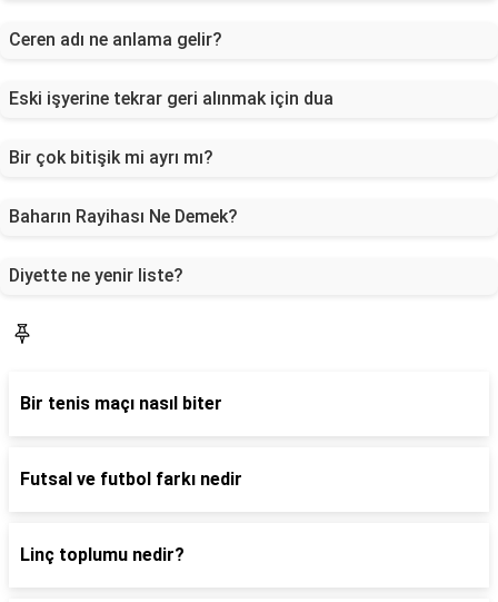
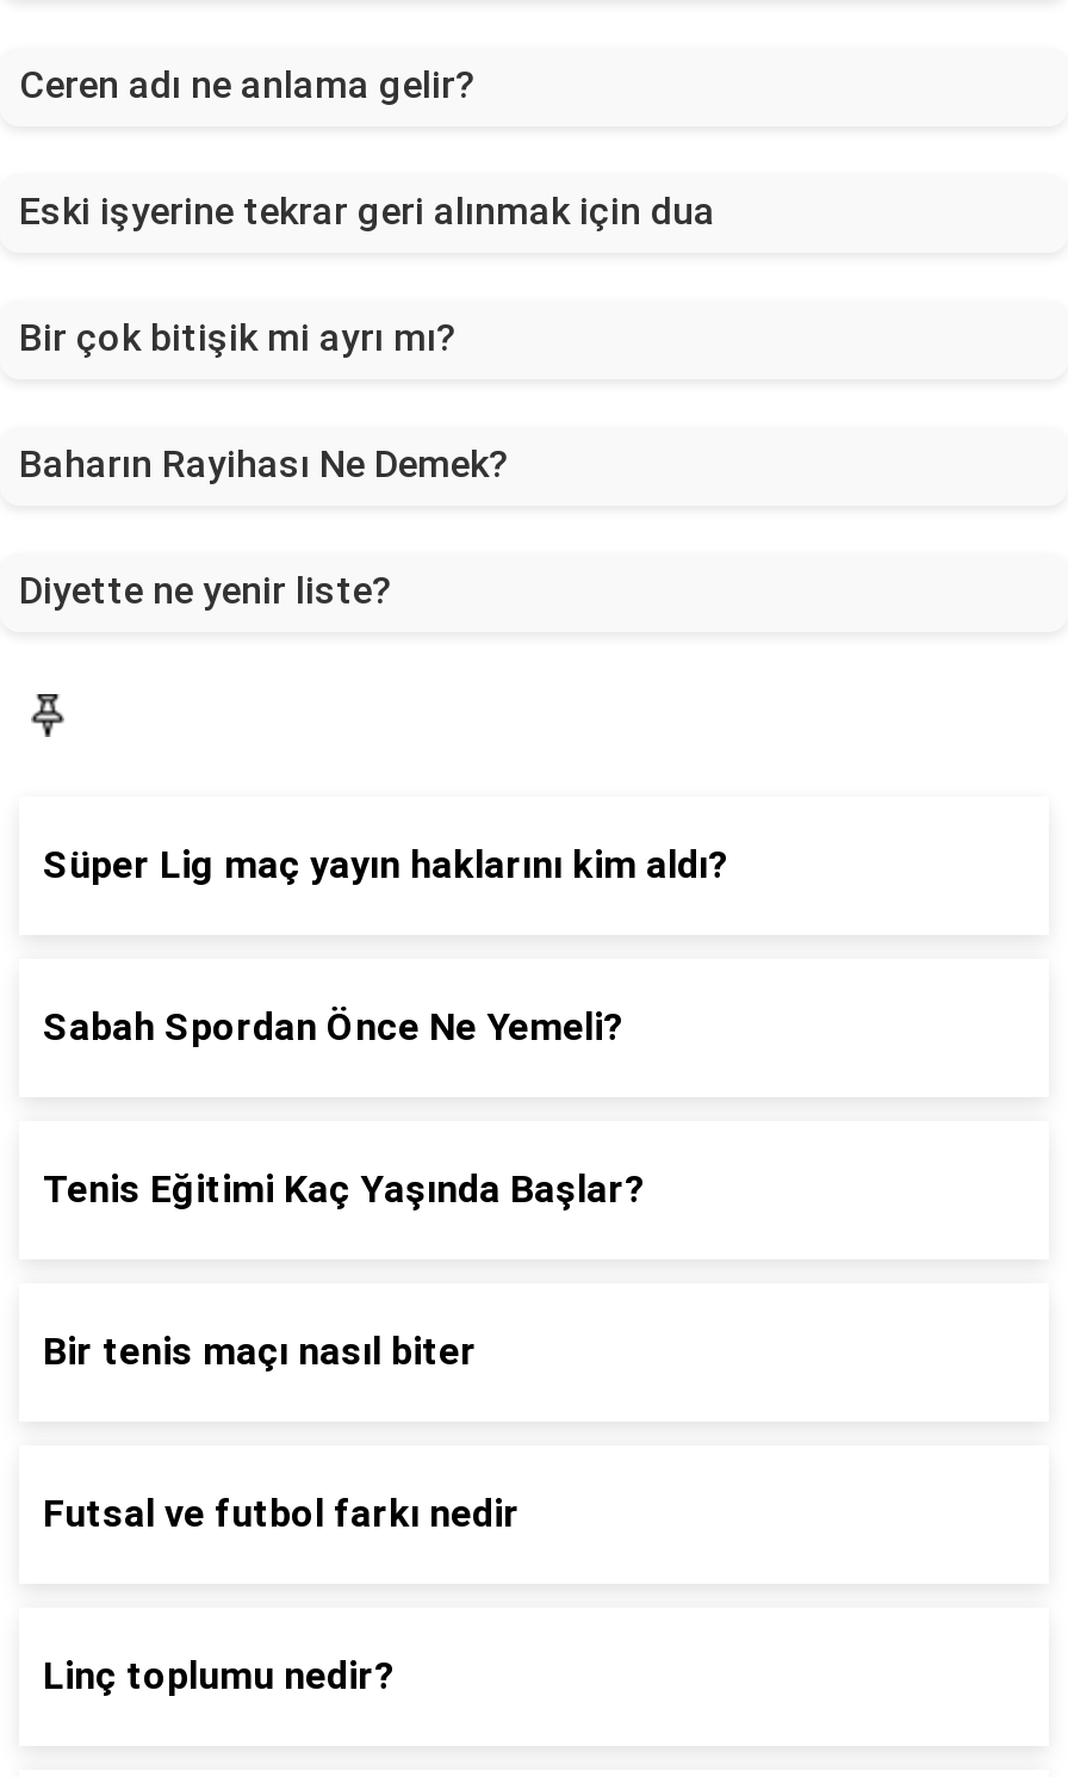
none -> [43,842,729,887] Süper Lig maç yayın haklarını kim aldı?
none -> [43,1004,625,1050] Sabah Spordan Önce Ne Yemeli?
none -> [43,1166,646,1212] Tenis Eğitimi Kaç Yaşında Başlar?

